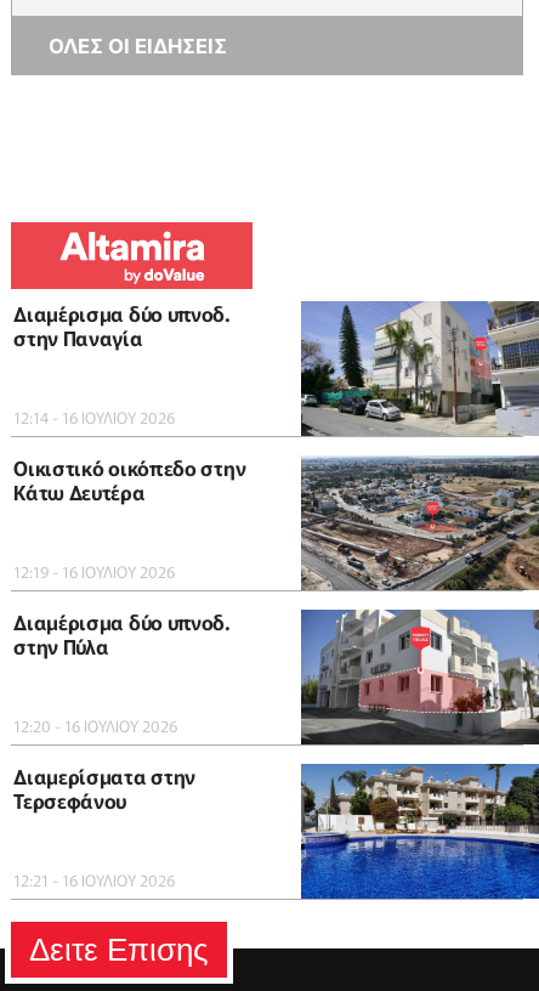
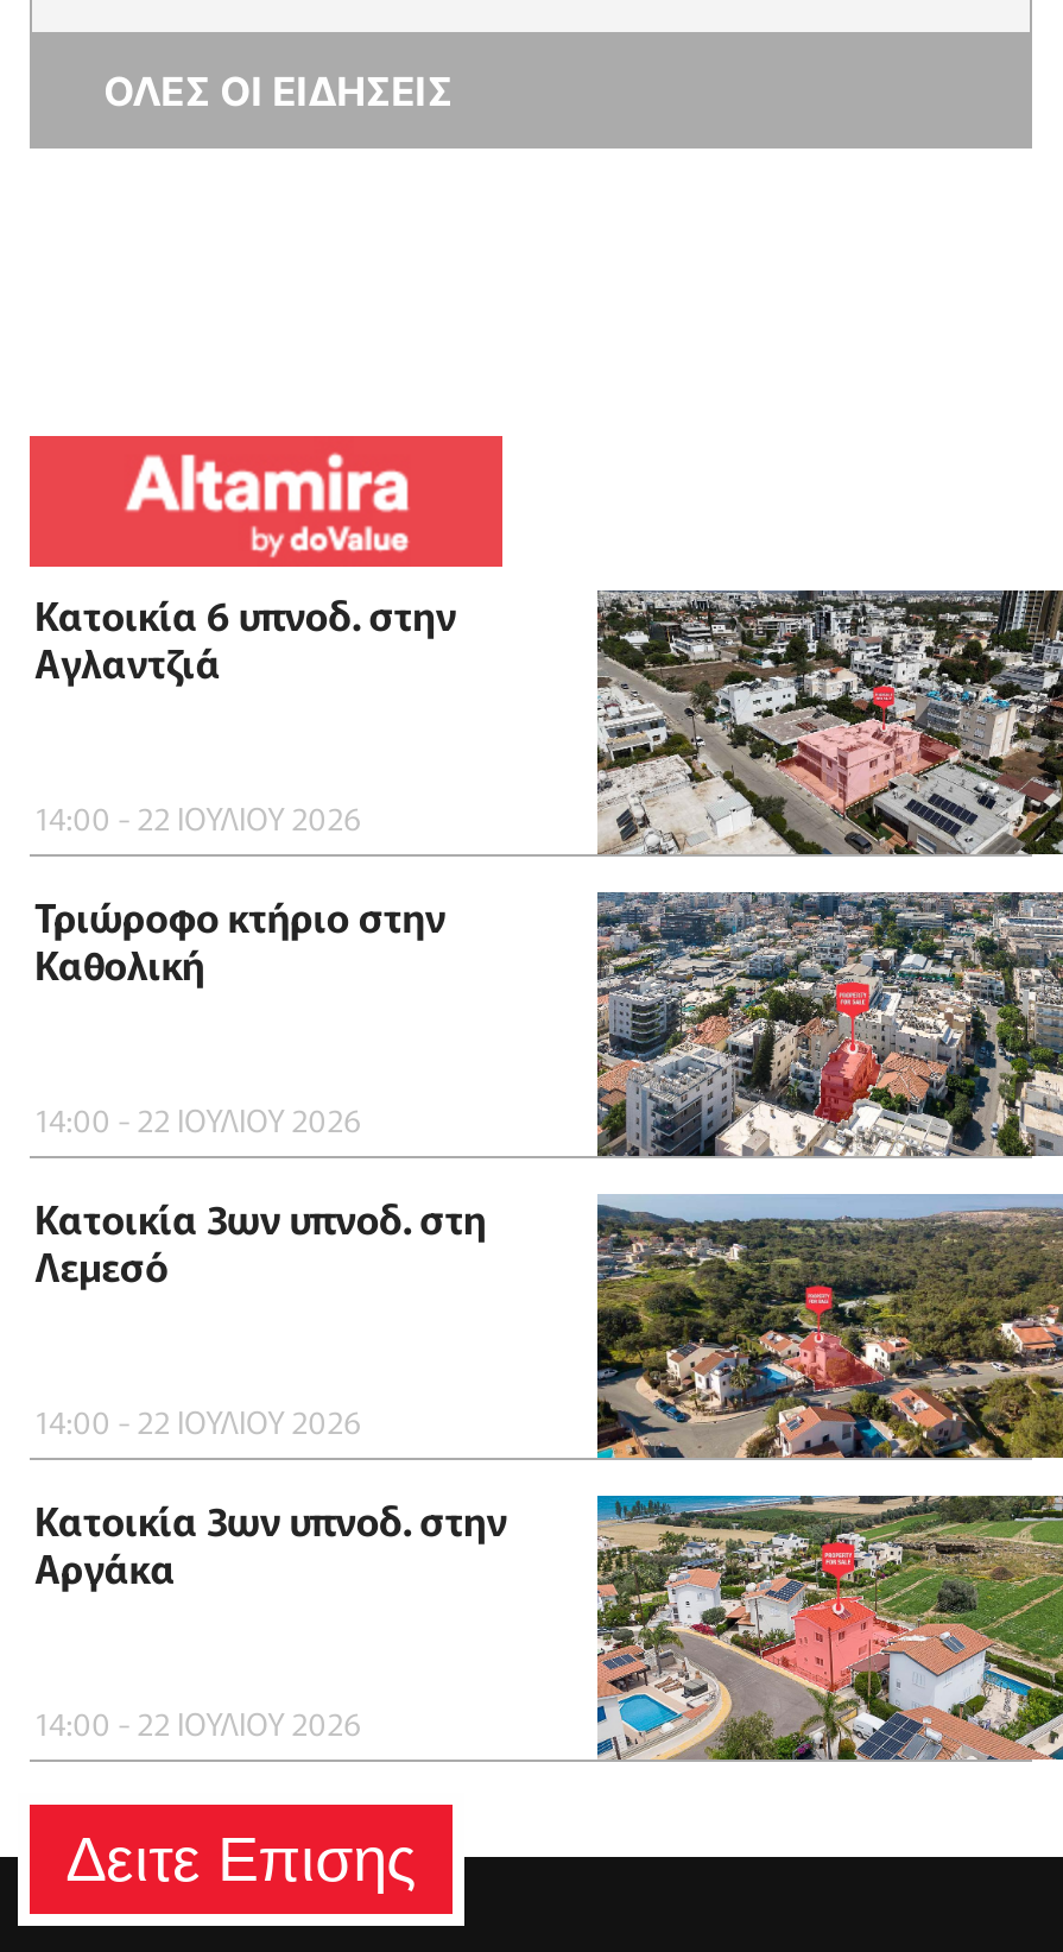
[13,299,229,352] Διαμέρισμα δύο υπνοδ. | στην Παναγία -> [35,586,456,690] Κατοικία 6 υπνοδ. στην | Αγλαντζιά
[300,300,535,437] [image] -> [595,588,1056,857] [image]
[13,406,175,429] 12:14 - 16 ΙΟΥΛΙΟΥ 2026 -> [35,795,360,840] 14:00 - 22 ΙΟΥΛΙΟΥ 2026
[13,453,245,506] Οικιστικό οικόπεδο στην | Κάτω Δευτέρα -> [35,887,446,992] Τριώροφο κτήριο στην | Καθολική
[301,455,535,591] [image] -> [597,892,1056,1158] [image]
[13,560,175,583] 12:19 - 16 ΙΟΥΛΙΟΥ 2026 -> [35,1096,360,1141] 14:00 - 22 ΙΟΥΛΙΟΥ 2026
[13,607,229,660] Διαμέρισμα δύο υπνοδ. | στην Πύλα -> [35,1189,486,1293] Κατοικία 3ων υπνοδ. στη | Λεμεσό
[300,610,535,746] [image] -> [595,1194,1056,1460] [image]
[13,714,177,737] 12:20 - 16 ΙΟΥΛΙΟΥ 2026 -> [35,1398,360,1443] 14:00 - 22 ΙΟΥΛΙΟΥ 2026
[13,761,195,815] Διαμερίσματα στην | Τερσεφάνου -> [35,1490,507,1595] Κατοικία 3ων υπνοδ. στην | Αργάκα
[300,763,535,900] [image] -> [595,1493,1056,1762] [image]
[13,868,175,891] 12:21 - 16 ΙΟΥΛΙΟΥ 2026 -> [35,1699,360,1745] 14:00 - 22 ΙΟΥΛΙΟΥ 2026

